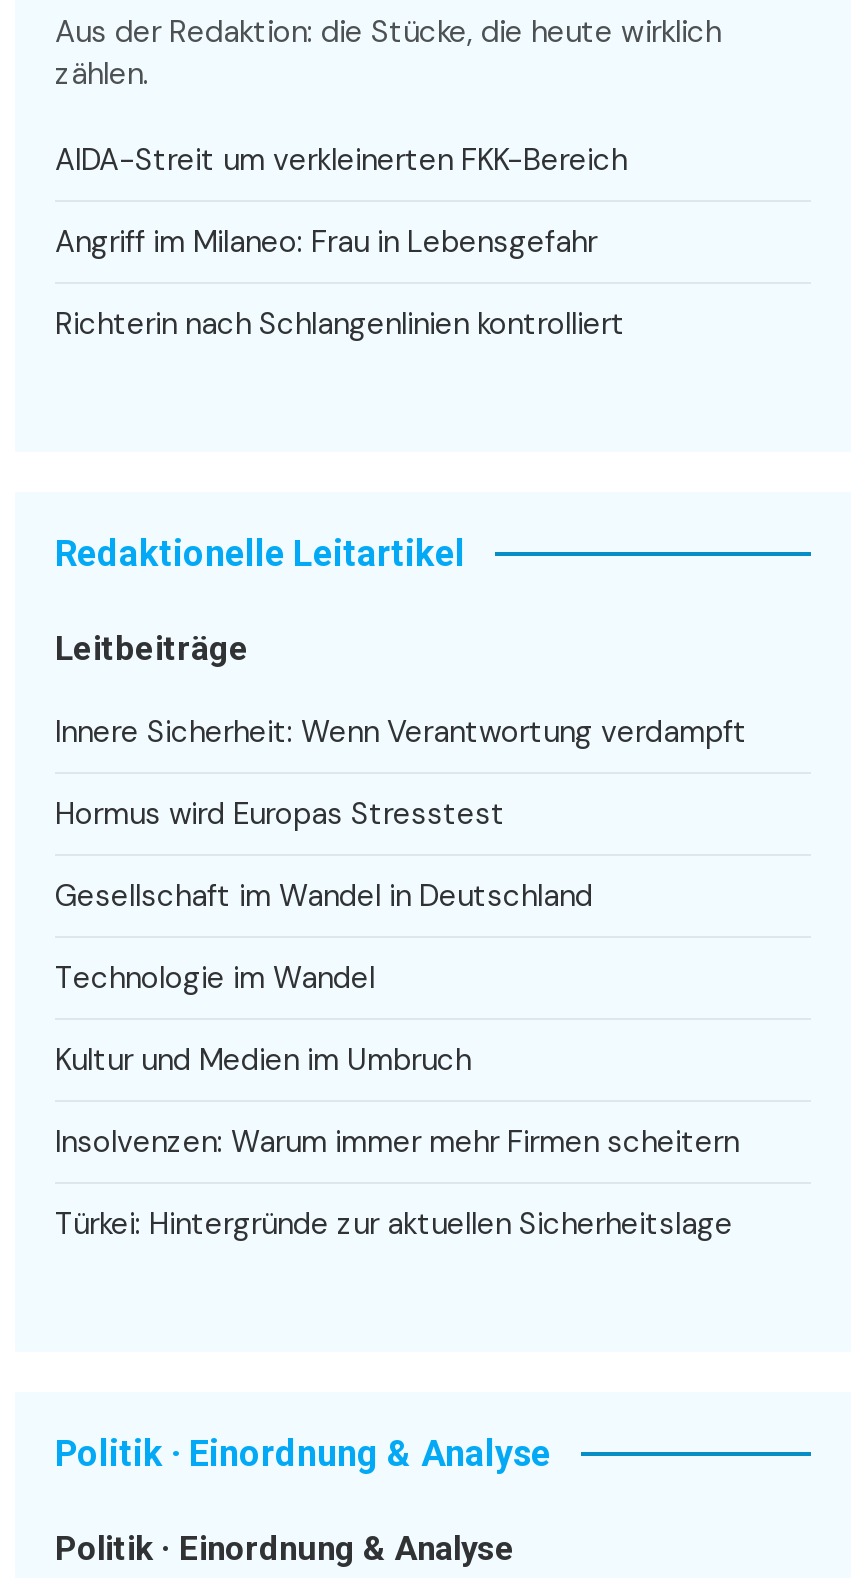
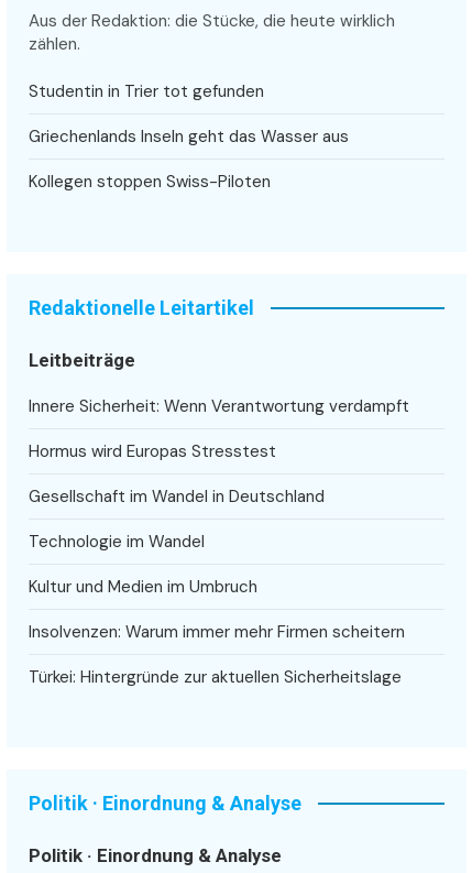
[55,139,627,179] AIDA-Streit um verkleinerten FKK-Bereich -> [29,80,264,102] Studentin in Trier tot gefunden
[55,221,597,261] Angriff im Milaneo: Frau in Lebensgefahr -> [29,125,349,147] Griechenlands Inseln geht das Wasser aus
[55,303,625,343] Richterin nach Schlangenlinien kontrolliert -> [29,170,271,192] Kollegen stoppen Swiss-Piloten

